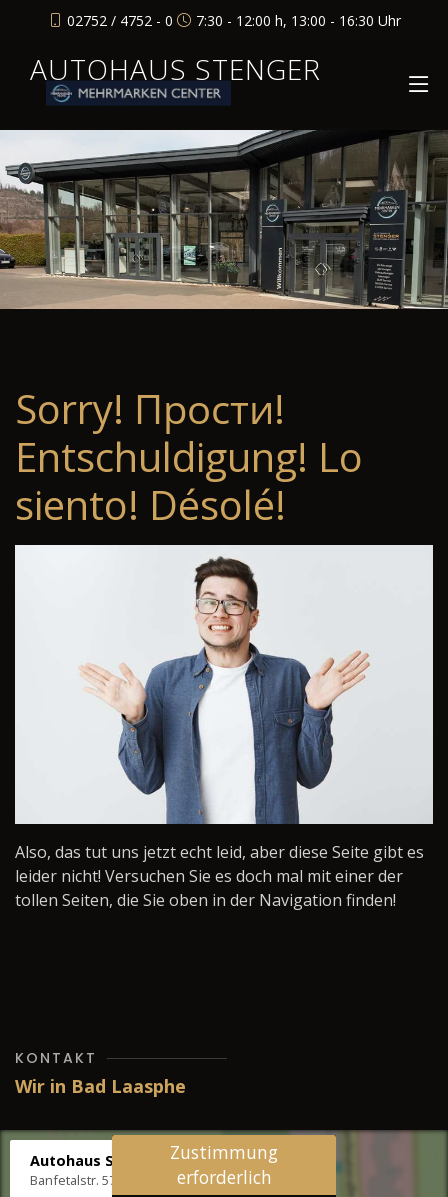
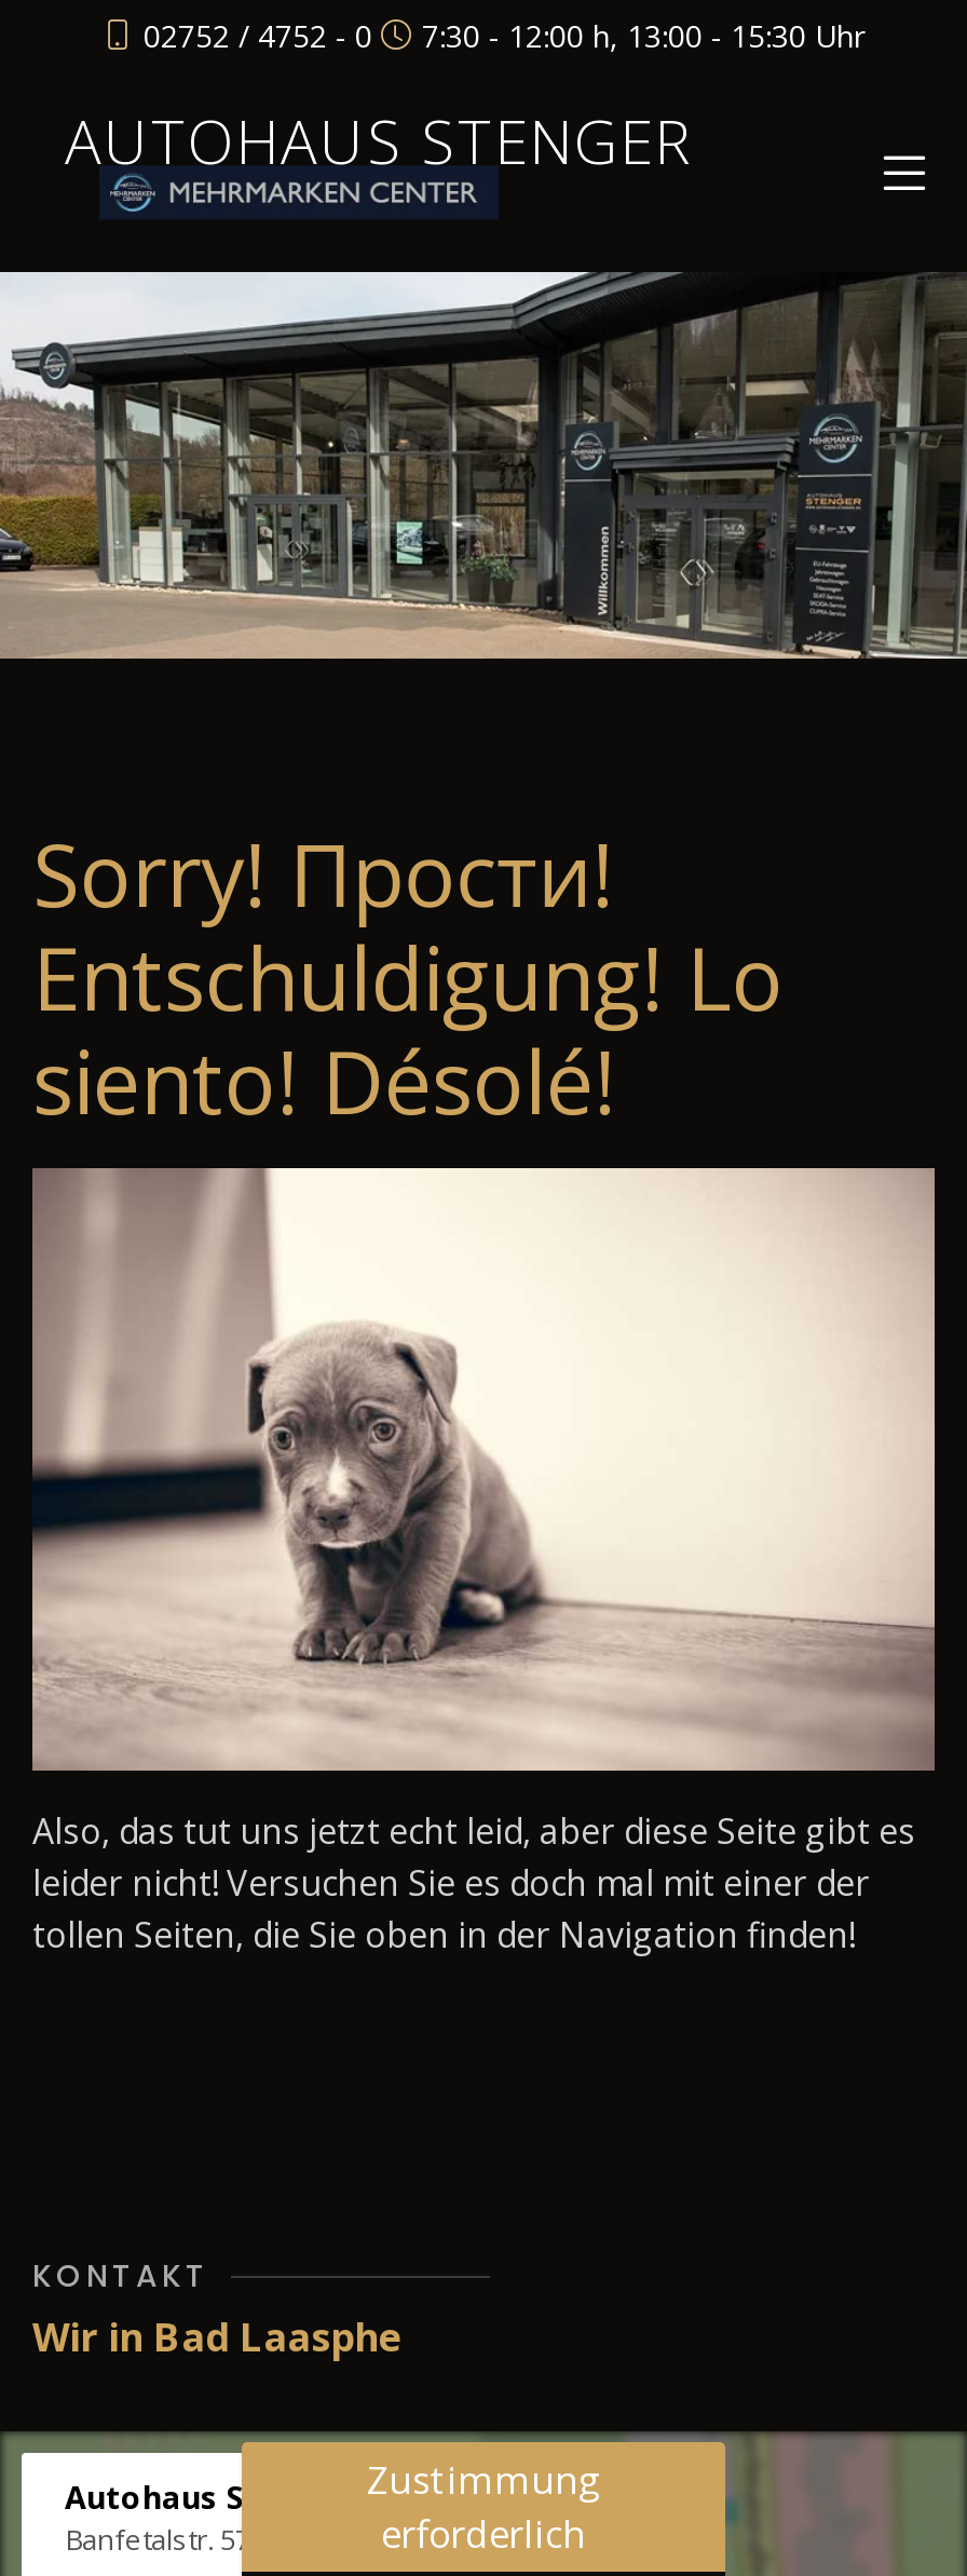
[66,10,400,29] 02752 / 4752 - 0 7:30 - 12:00 h, 13:00 - 16:30 Uhr -> [144,14,864,55] 02752 / 4752 - 0 7:30 - 12:00 h, 13:00 - 15:30 Uhr
[14,544,434,825] [image] -> [30,1166,935,1773] [image]

